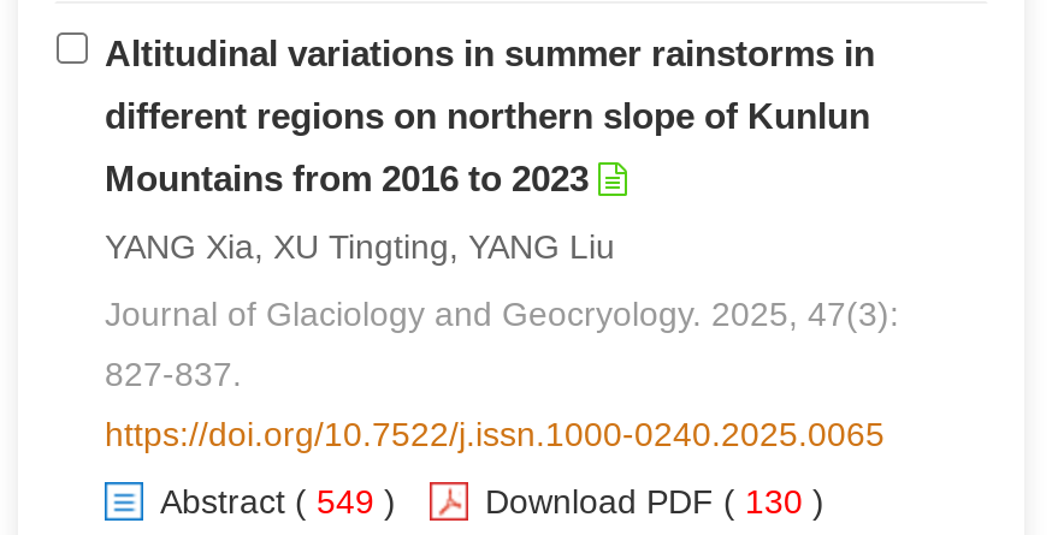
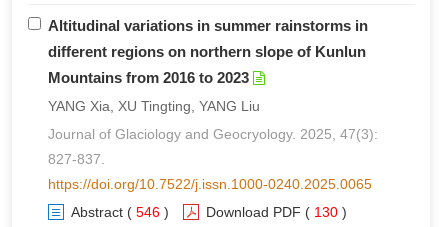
[160,483,406,521] Abstract ( 549) -> [71,204,173,220] Abstract ( 546)

